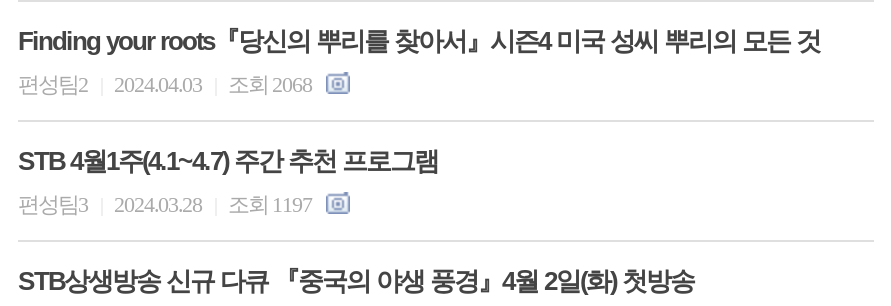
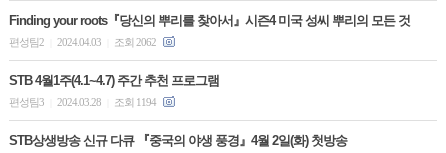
[18,73,316,97] 편성팀2 2024.04.03 조회 2068 -> [9,36,158,48] 편성팀2 2024.04.03 조회 2062
[18,193,316,217] 편성팀3 2024.03.28 조회 1197 -> [9,96,158,108] 편성팀3 2024.03.28 조회 1194

